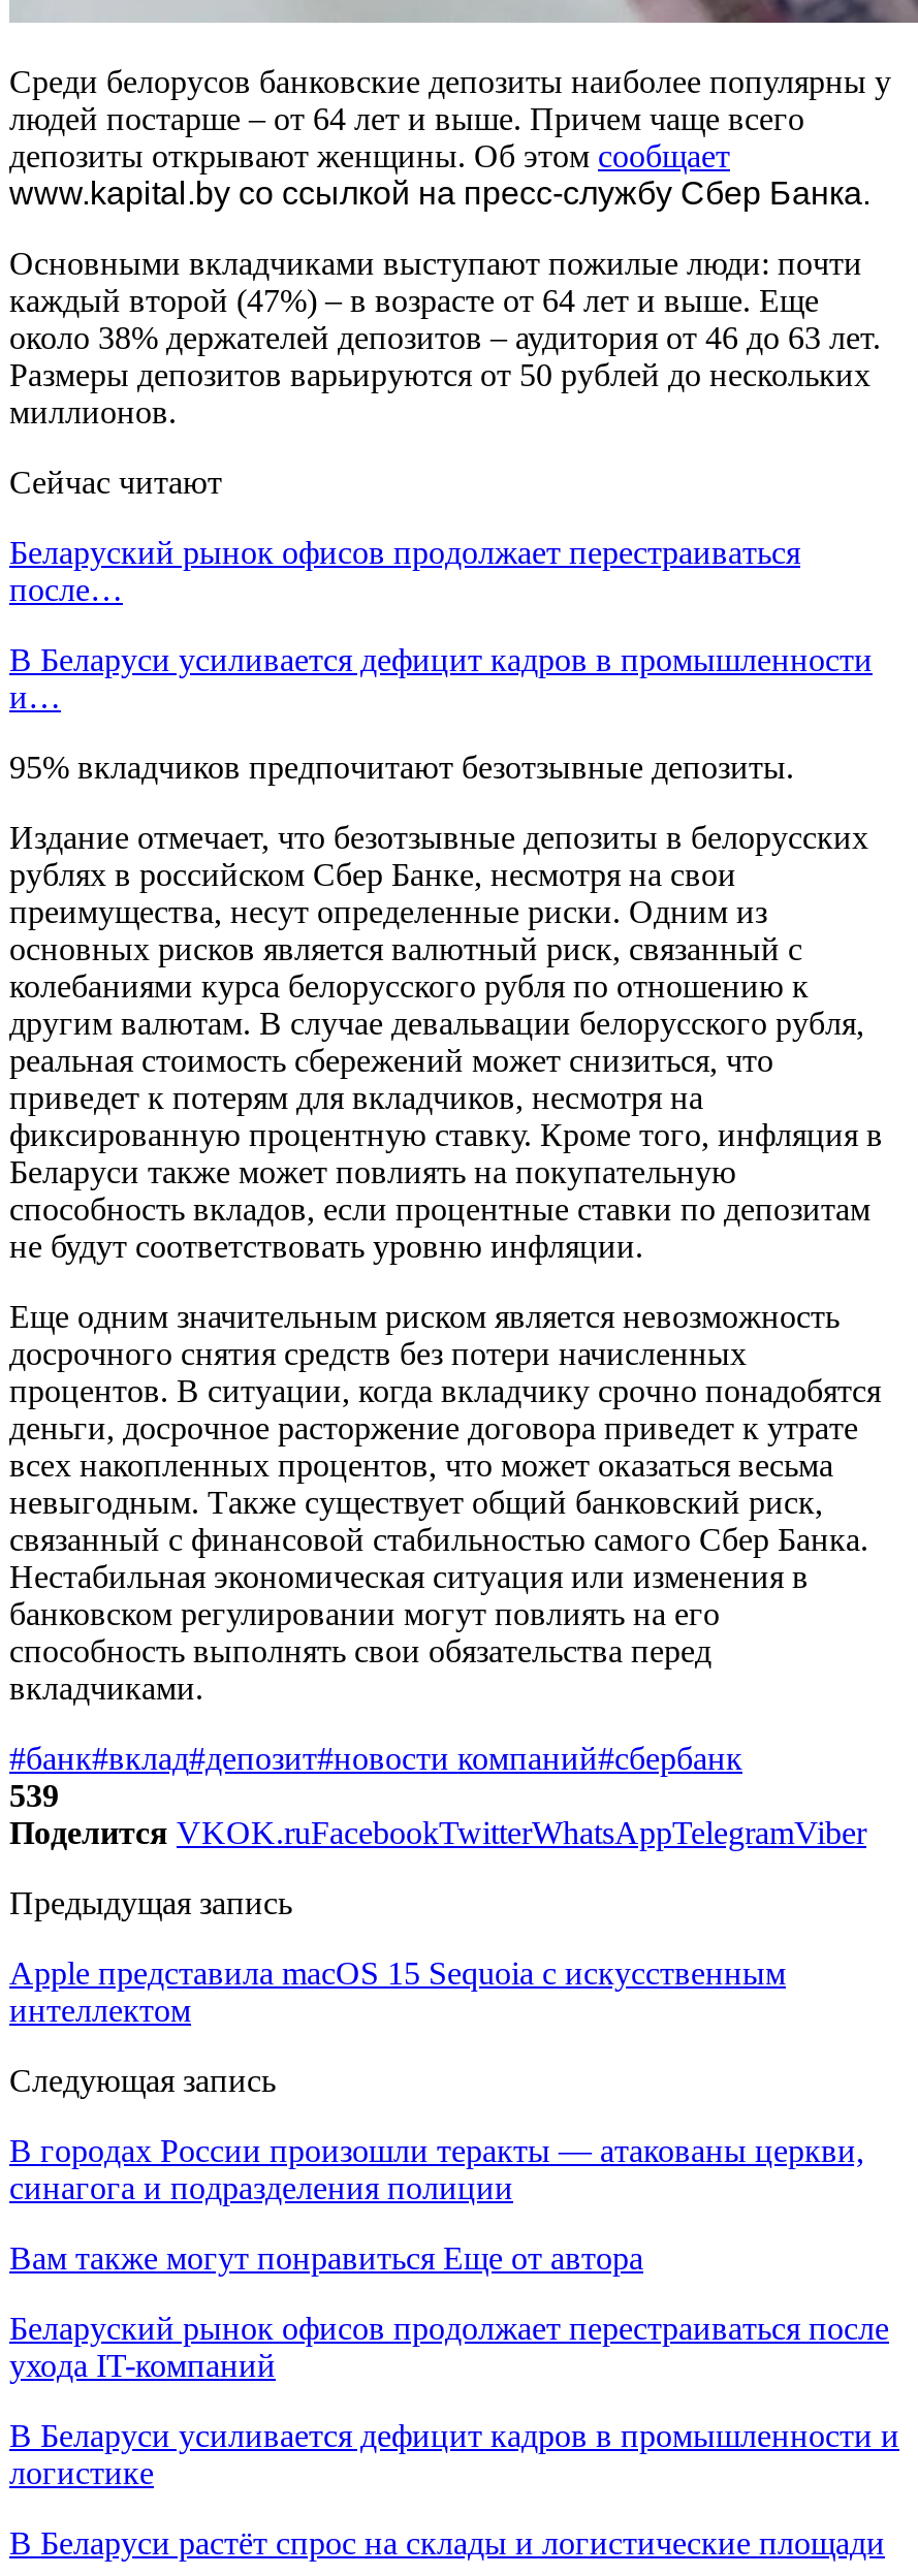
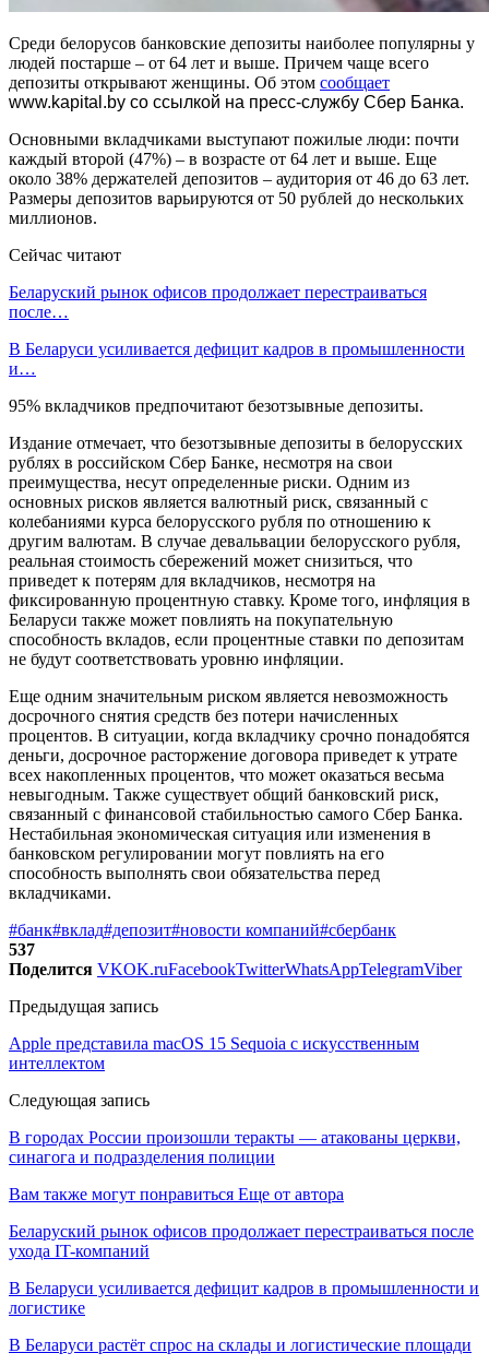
[9,1777,59,1813] 539 -> [9,940,35,959] 537

